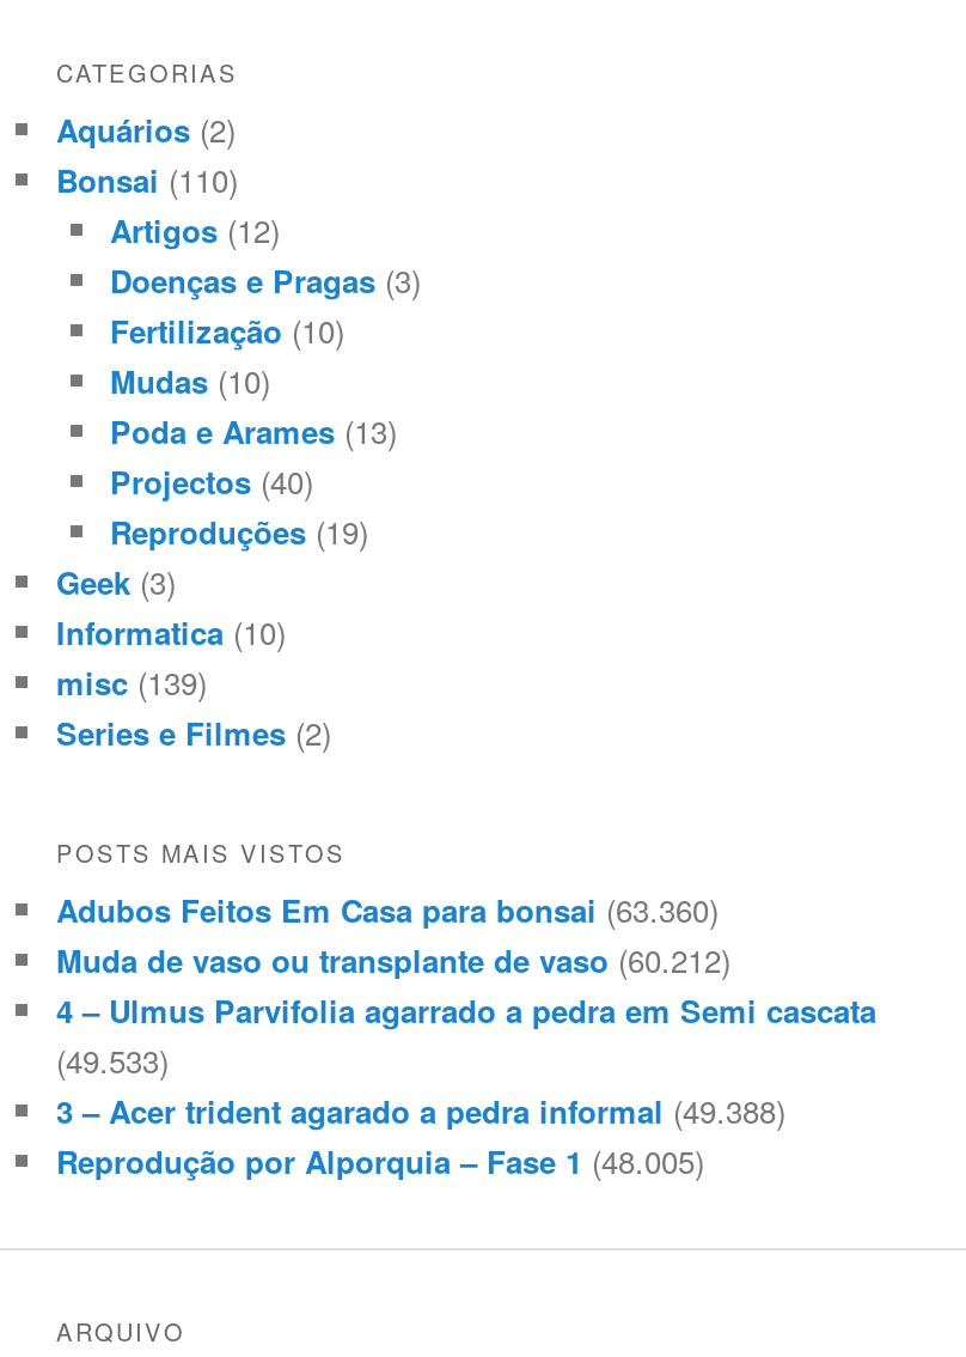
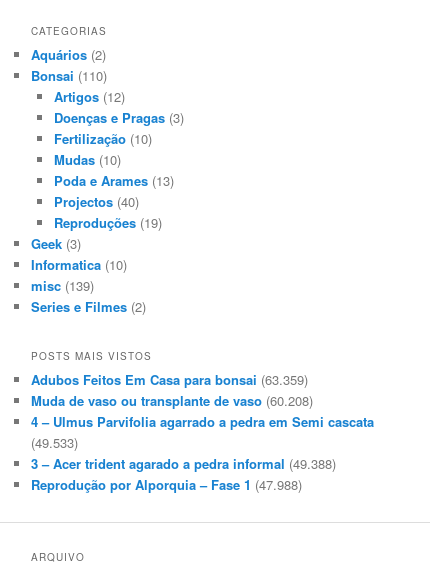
[56,886,719,932] Adubos Feitos Em Casa para bonsai (63.360) -> [31,370,308,389] Adubos Feitos Em Casa para bonsai (63.359)
[56,936,730,982] Muda de vaso ou transplante de vaso (60.212) -> [31,391,313,410] Muda de vaso ou transplante de vaso (60.208)
[56,1138,704,1183] Reprodução por Alporquia – Fase 1 (48.005) -> [31,475,302,494] Reprodução por Alporquia – Fase 1 (47.988)

